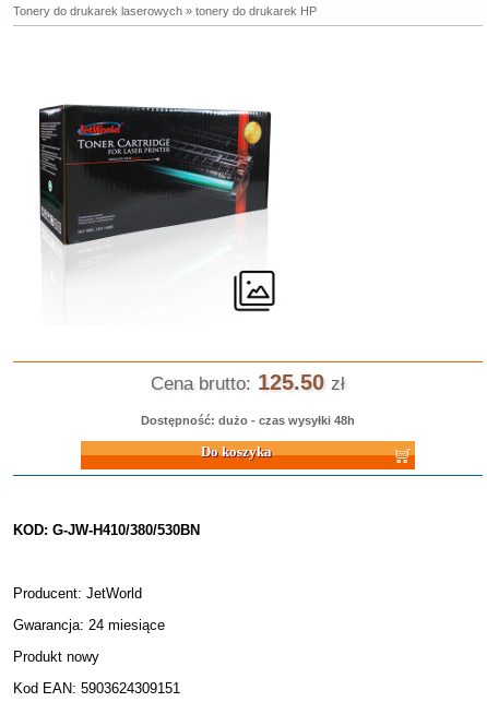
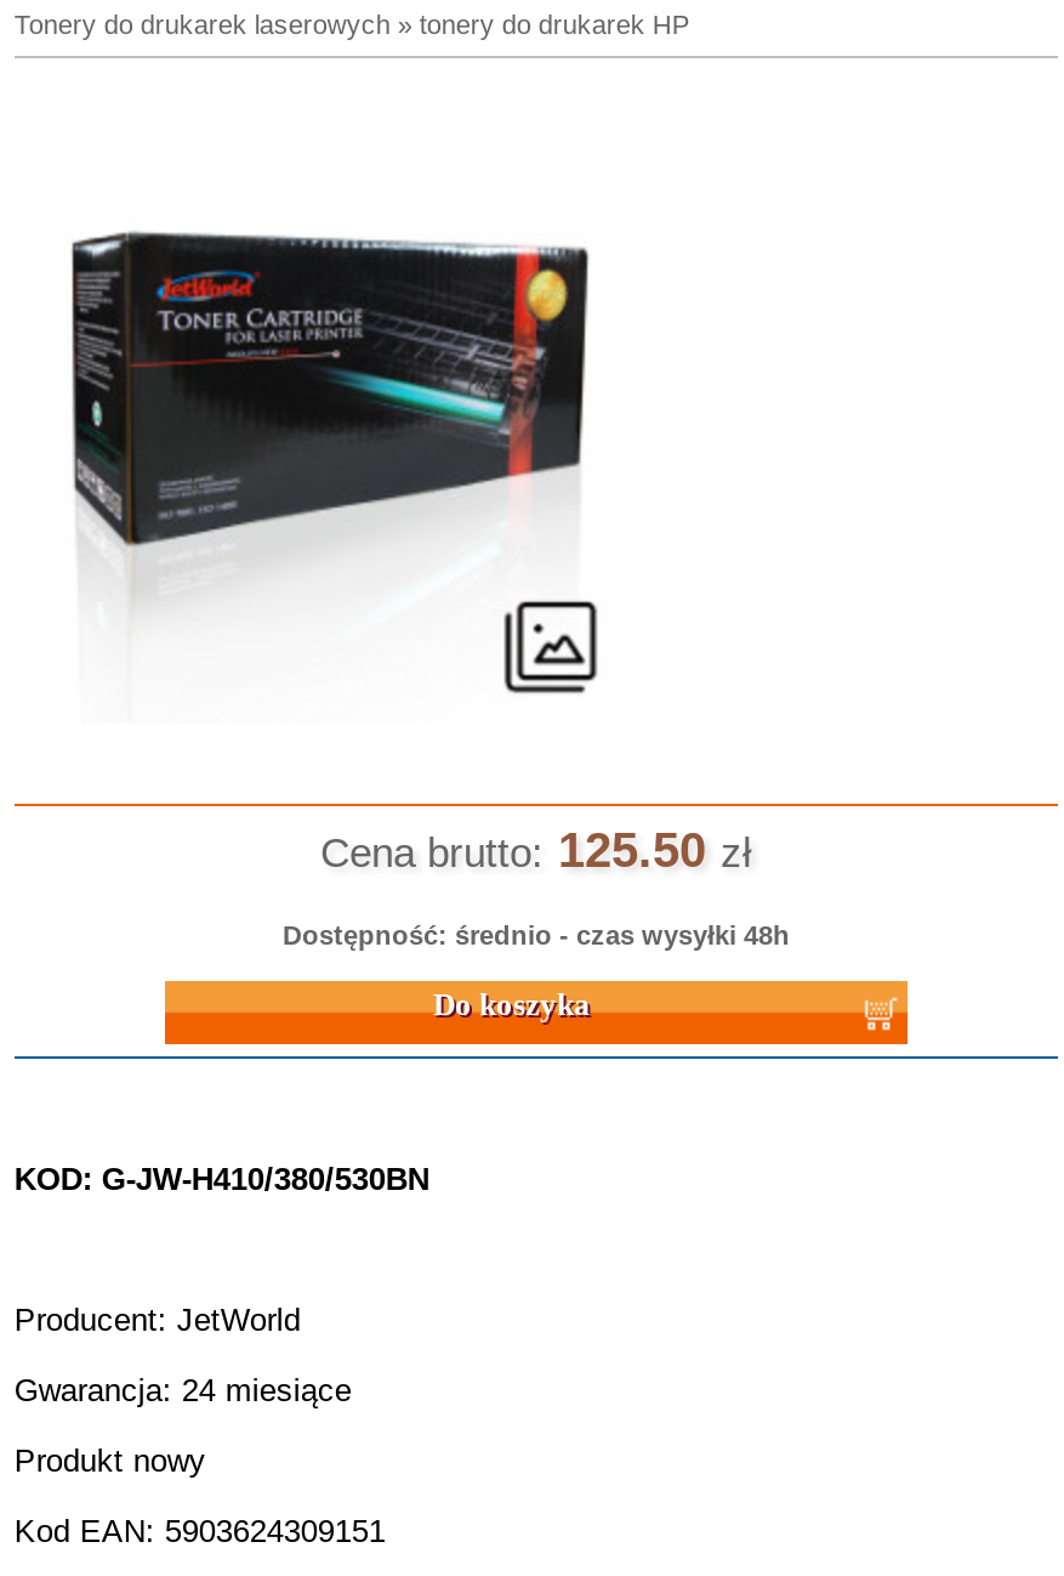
[141,414,355,427] Dostępność: dużo - czas wysyłki 48h -> [283,920,790,949] Dostępność: średnio - czas wysyłki 48h

